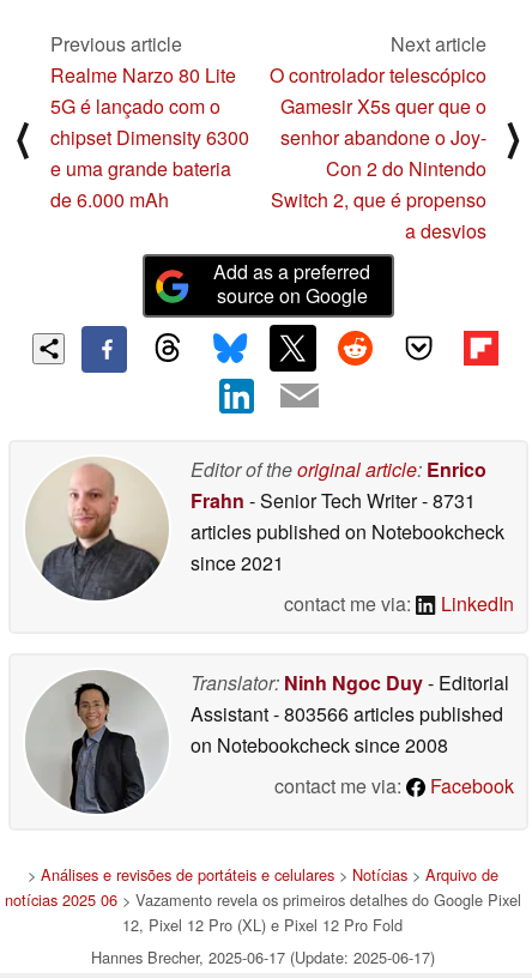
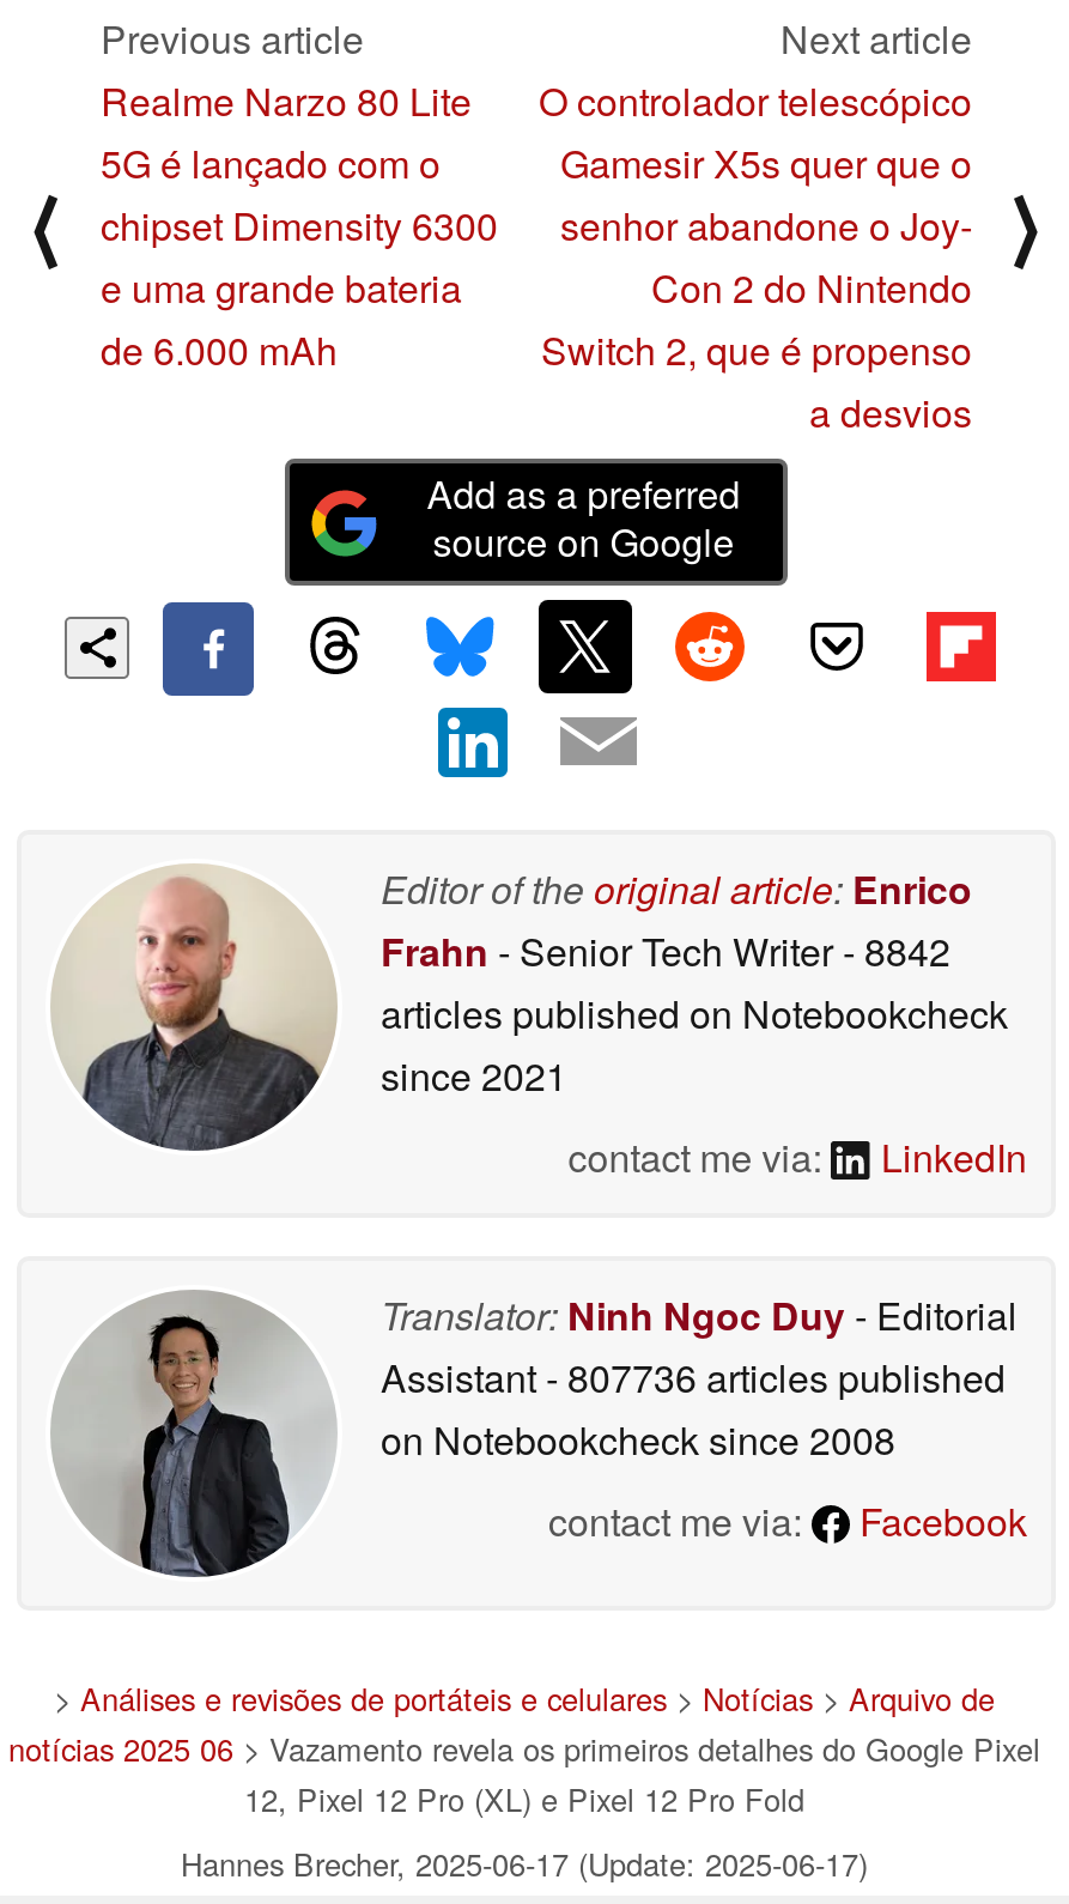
[191,486,476,514] Frahn - Senior Tech Writer - 8731 -> [381,922,950,977] Frahn - Senior Tech Writer - 8842
[191,699,503,727] Assistant - 803566 articles published -> [381,1348,1006,1403] Assistant - 807736 articles published

